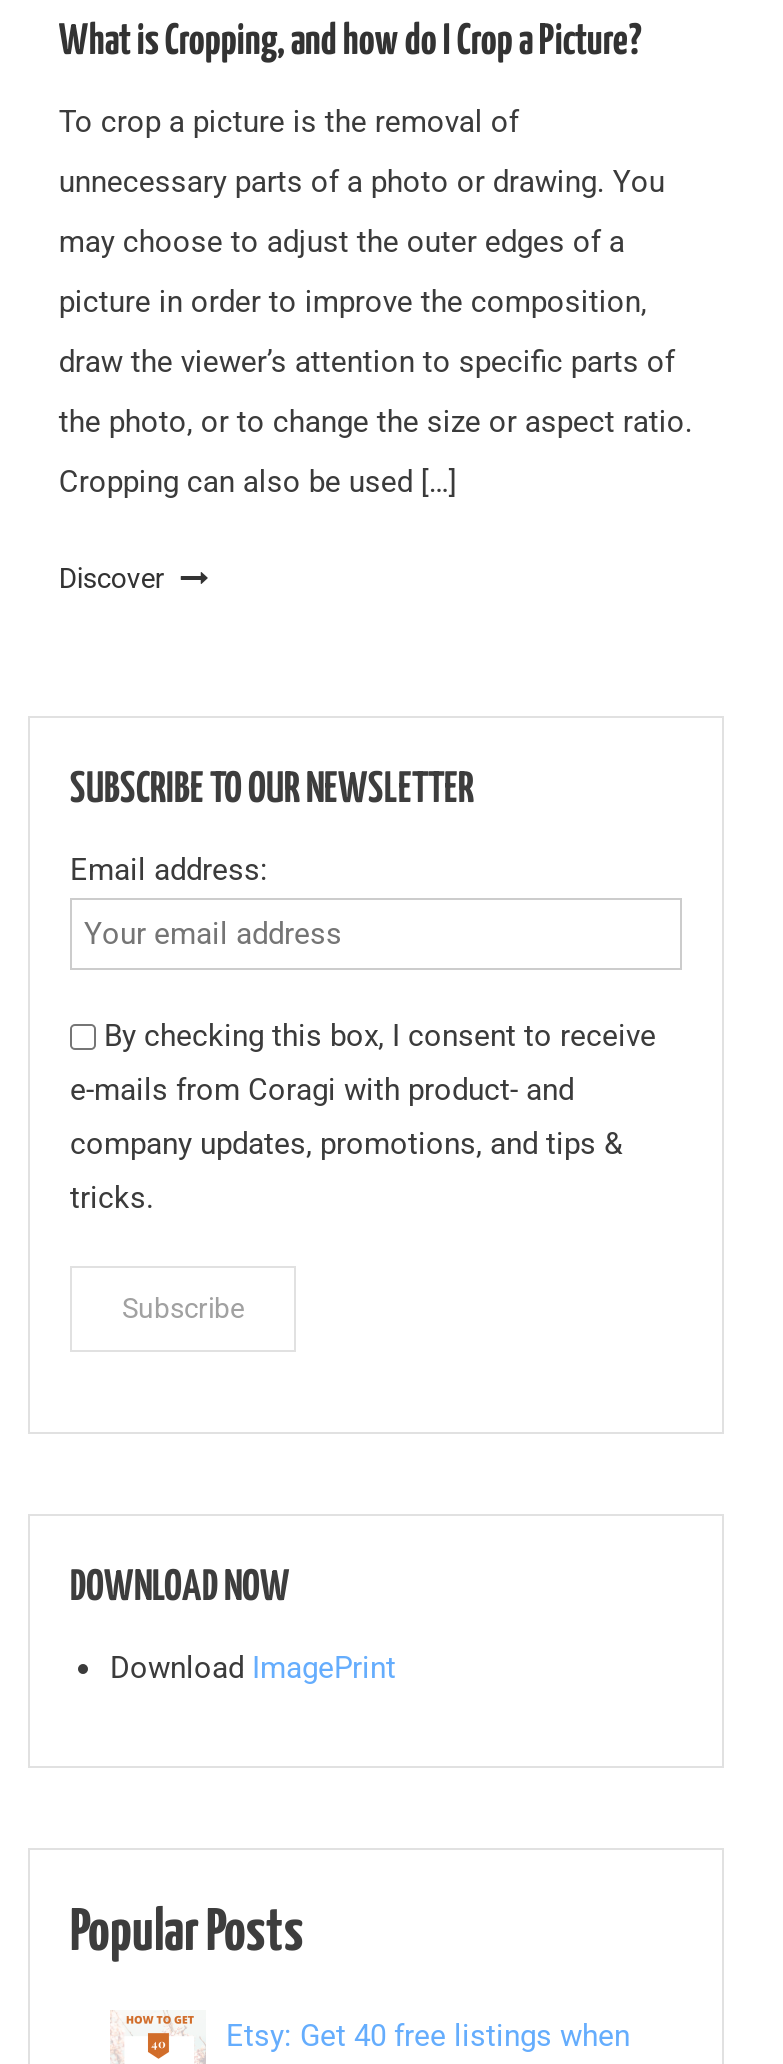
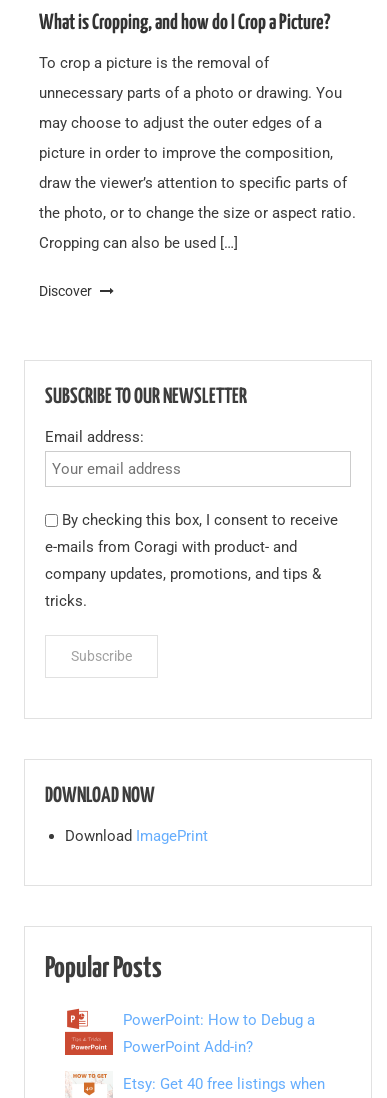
none -> [64,1009,315,1056] [image] | PowerPoint: How to Debug a | PowerPoint Add-in?

